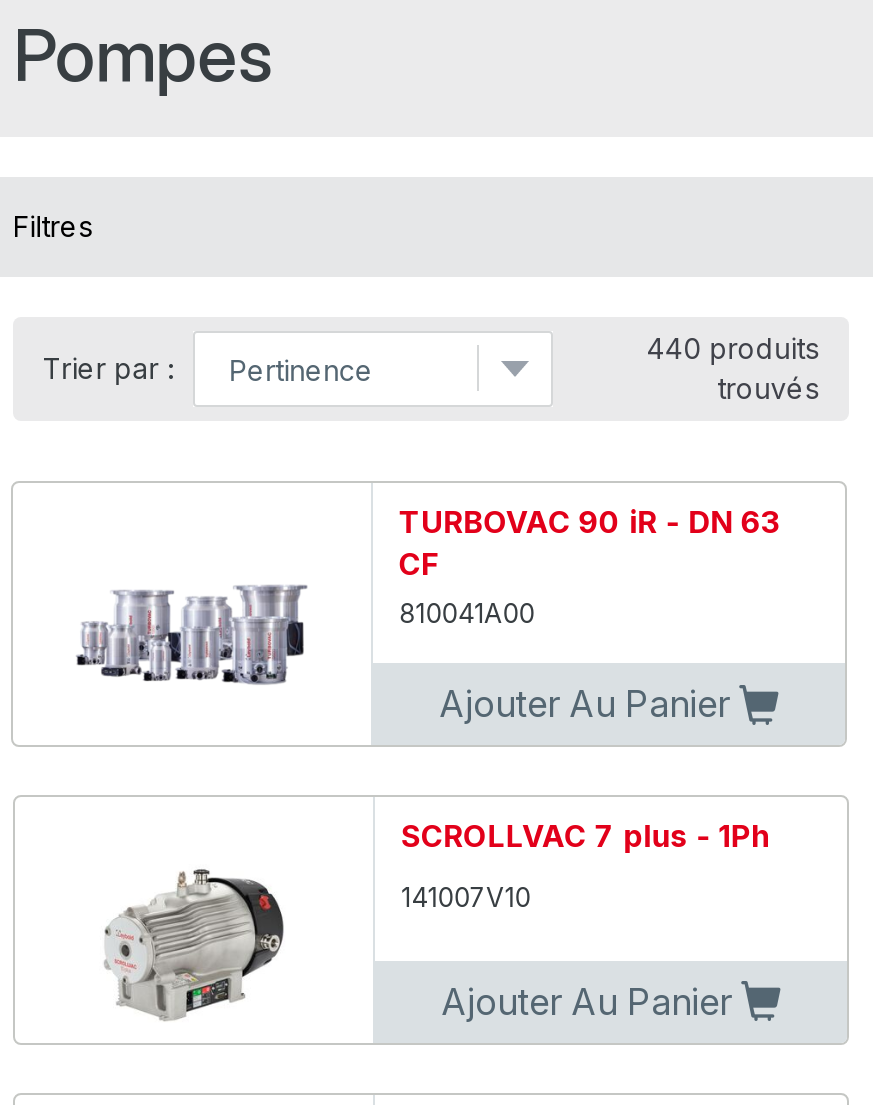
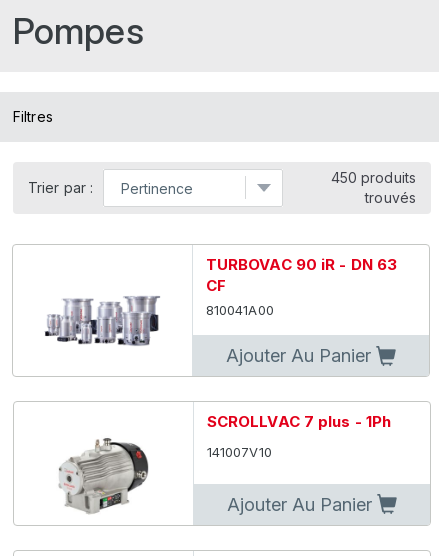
[647,331,819,365] 440 produits -> [331,169,416,186] 450 produits

